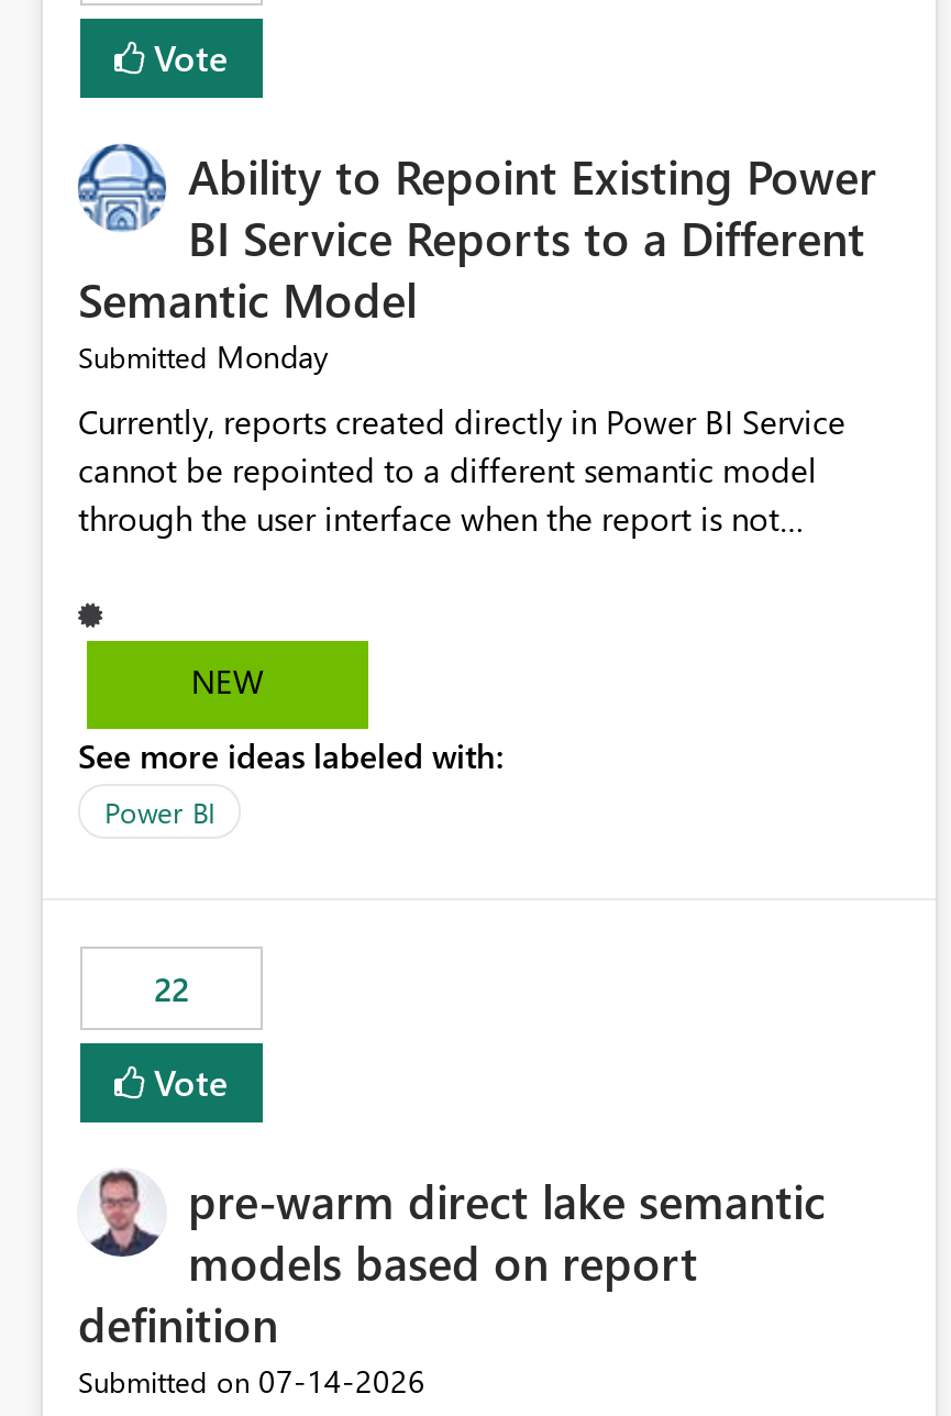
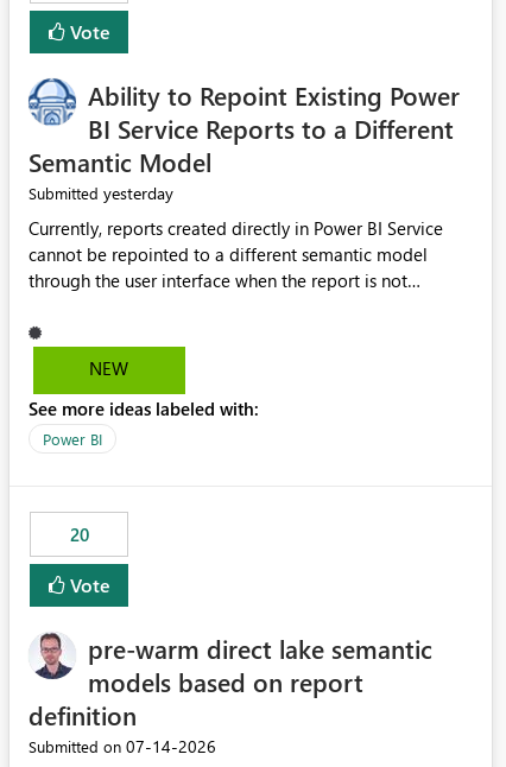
[78,336,329,378] Submitted Monday -> [29,182,173,205] Submitted yesterday
[154,967,189,1011] 22 -> [69,523,88,547] 20

